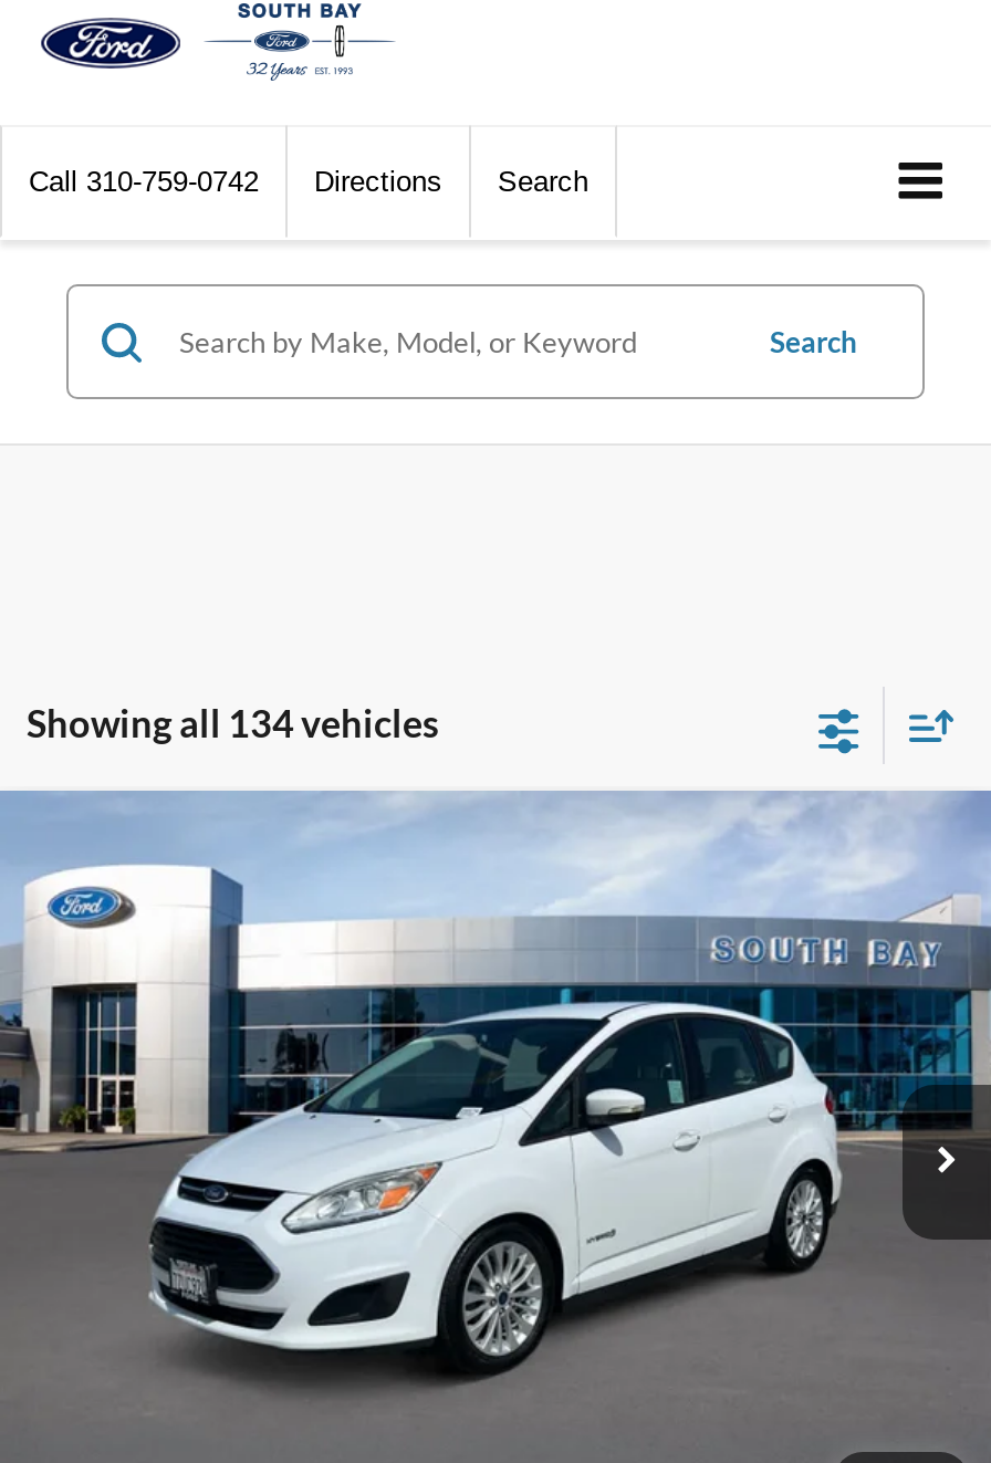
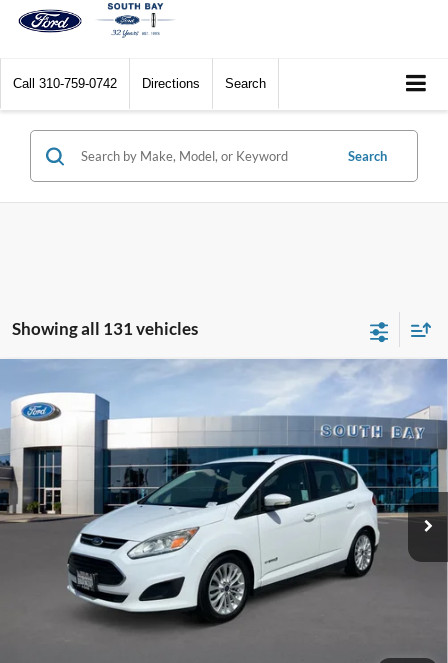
[27,700,438,746] Showing all 134 vehicles -> [12,318,198,339] Showing all 131 vehicles

